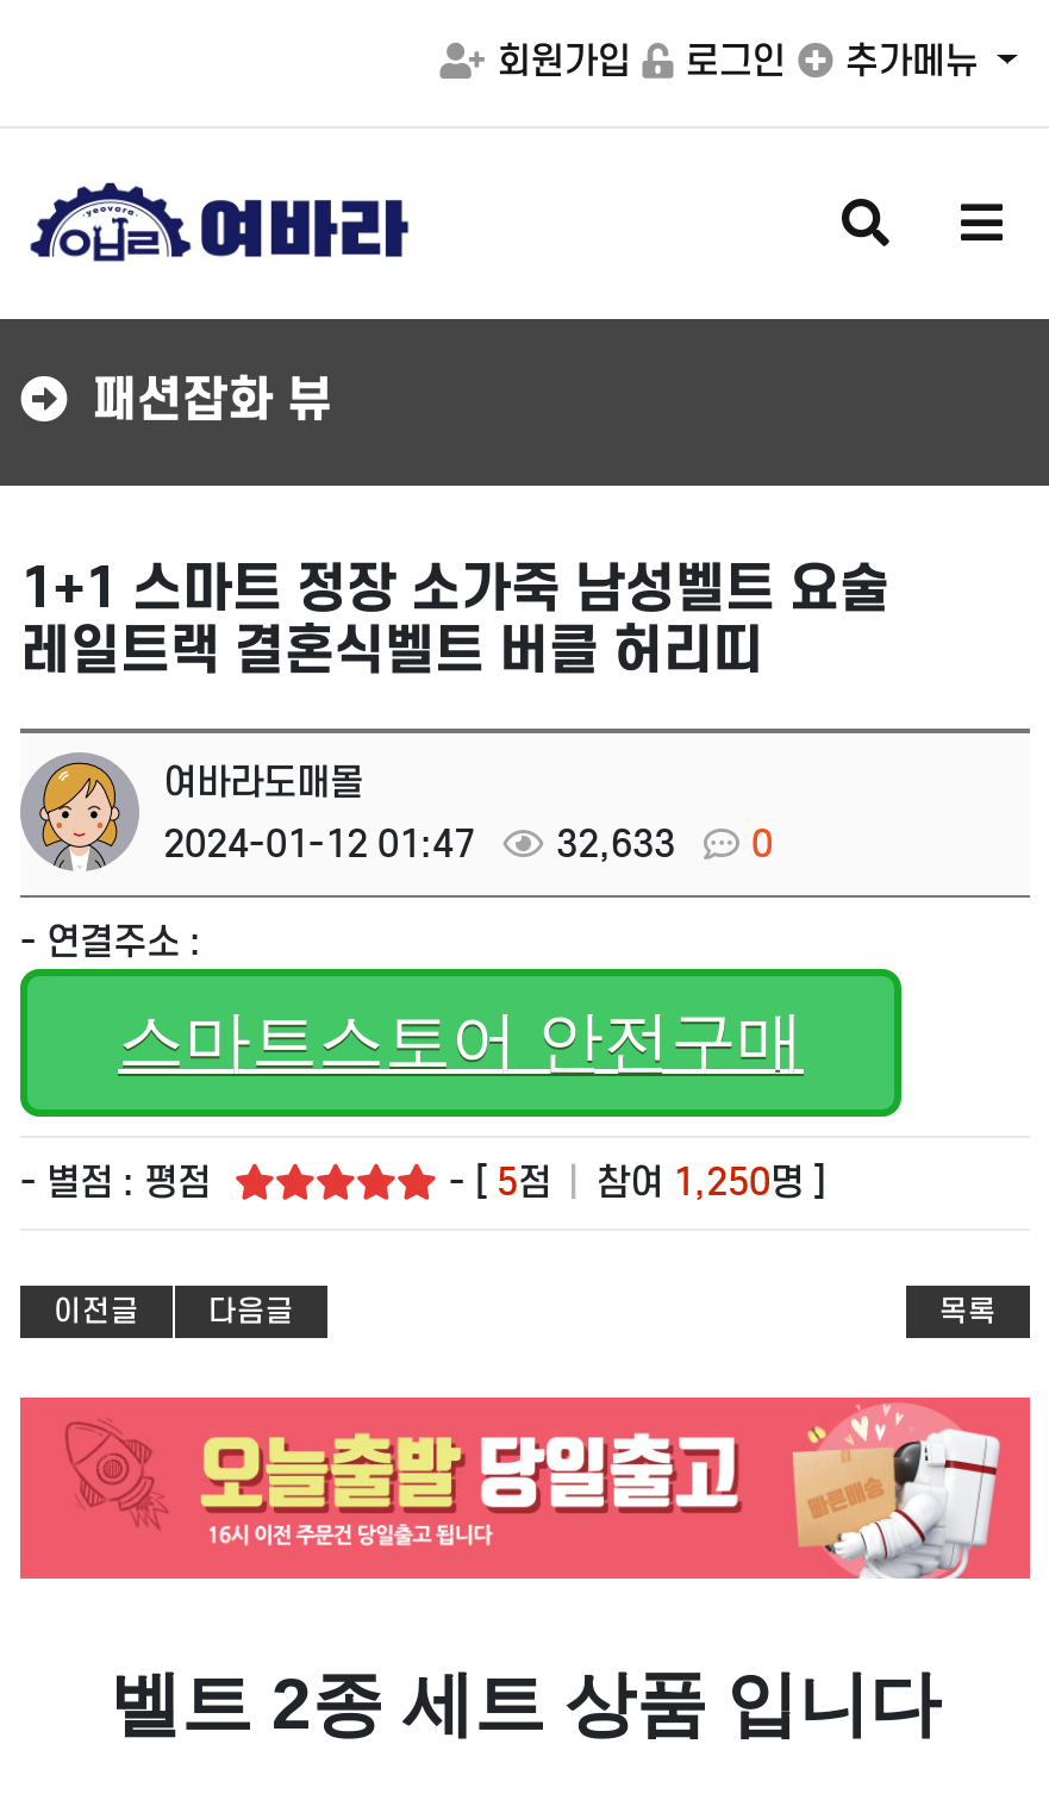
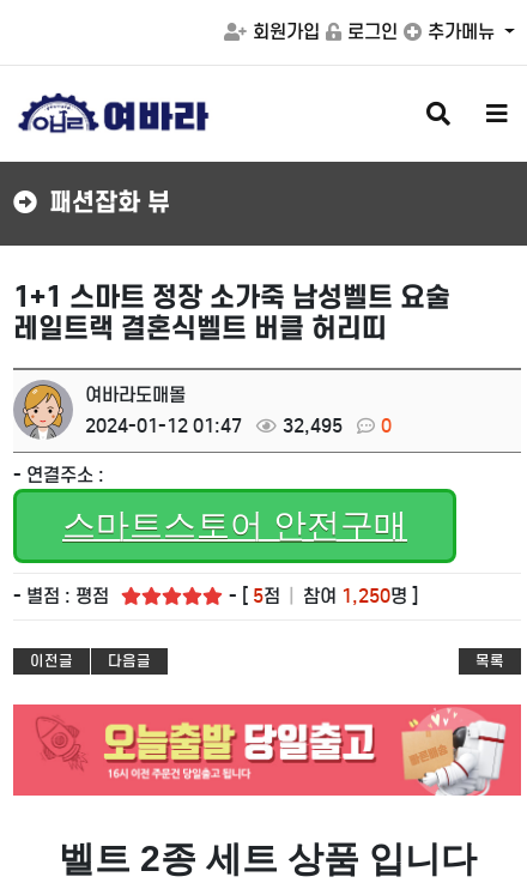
[163,821,773,867] 2024-01-12 01:47 32,633 0 -> [85,415,392,437] 2024-01-12 01:47 32,495 0

